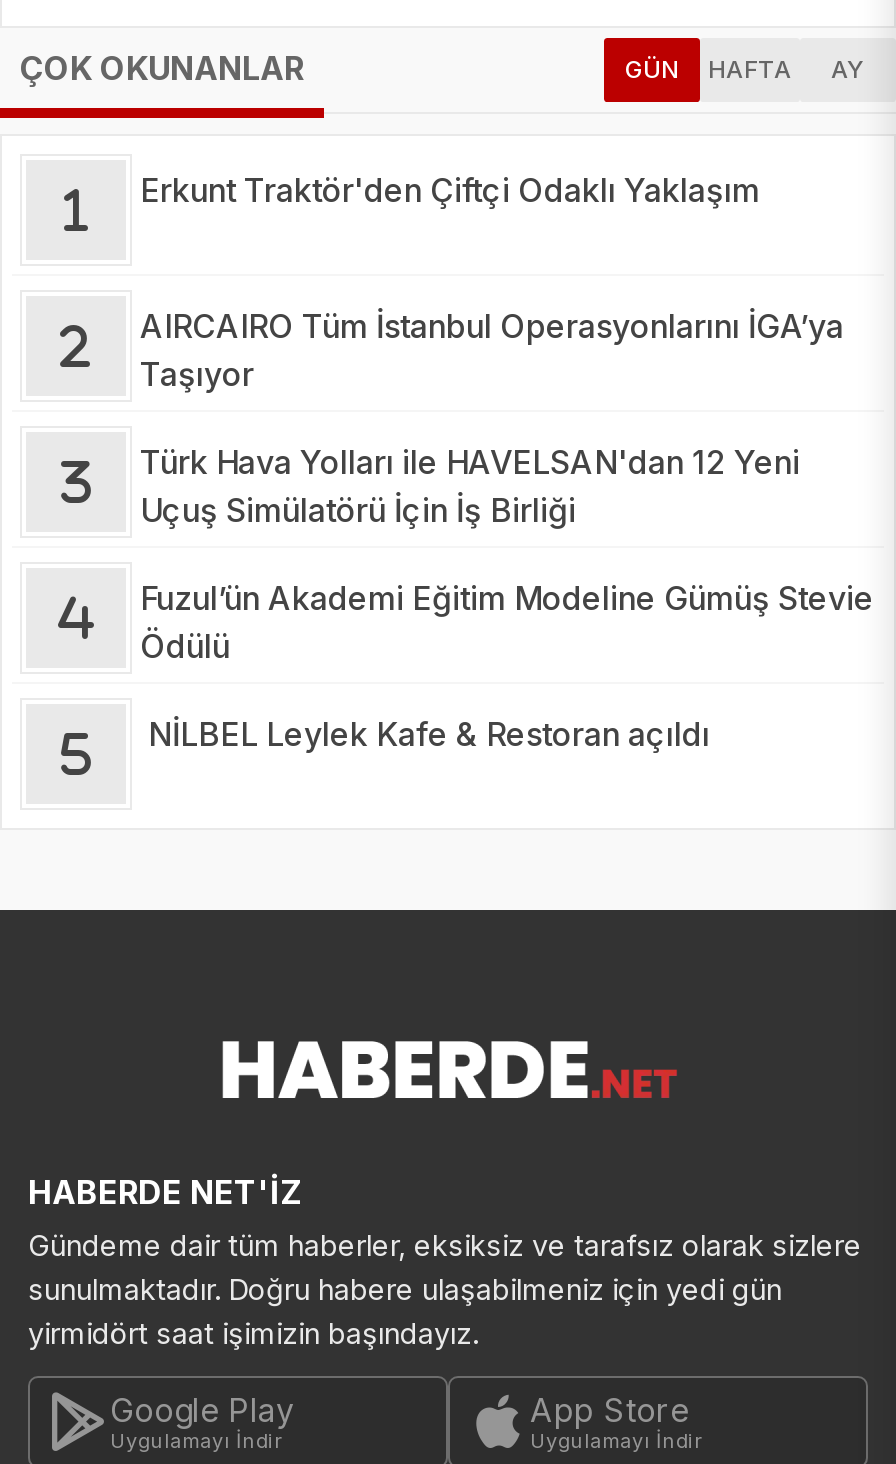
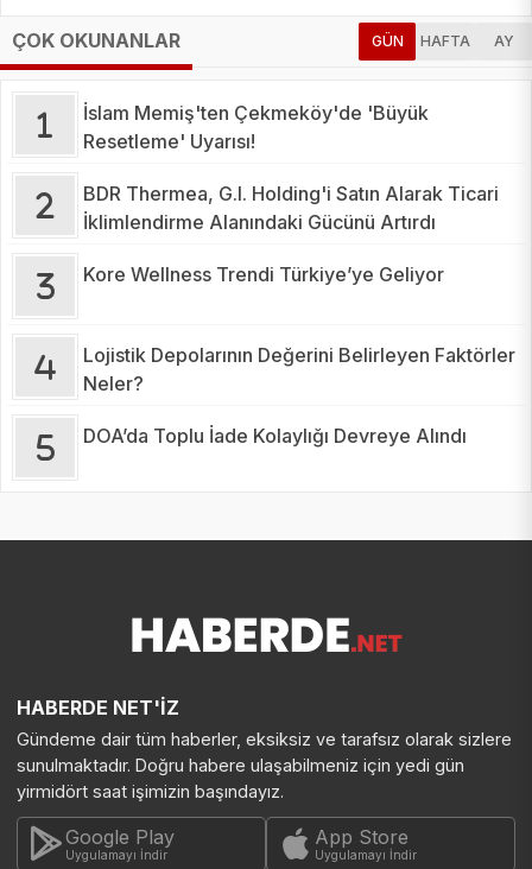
[140,169,760,209] Erkunt Traktör'den Çiftçi Odaklı Yaklaşım -> [83,100,429,153] İslam Memiş'ten Çekmeköy'de 'Büyük | Resetleme' Uyarısı!
[140,305,844,393] AIRCAIRO Tüm İstanbul Operasyonlarını İGA’ya | Taşıyor -> [83,181,499,233] BDR Thermea, G.I. Holding'i Satın Alarak Ticari | İklimlendirme Alanındaki Gücünü Artırdı
[140,441,800,529] Türk Hava Yolları ile HAVELSAN'dan 12 Yeni | Uçuş Simülatörü İçin İş Birliği -> [83,262,444,286] Kore Wellness Trendi Türkiye’ye Geliyor
[140,577,874,665] Fuzul’ün Akademi Eğitim Modeline Gümüş Stevie | Ödülü -> [83,342,515,395] Lojistik Depolarının Değerini Belirleyen Faktörler | Neler?
[140,713,710,753] NİLBEL Leylek Kafe & Restoran açıldı -> [83,423,467,447] DOA’da Toplu İade Kolaylığı Devreye Alındı

